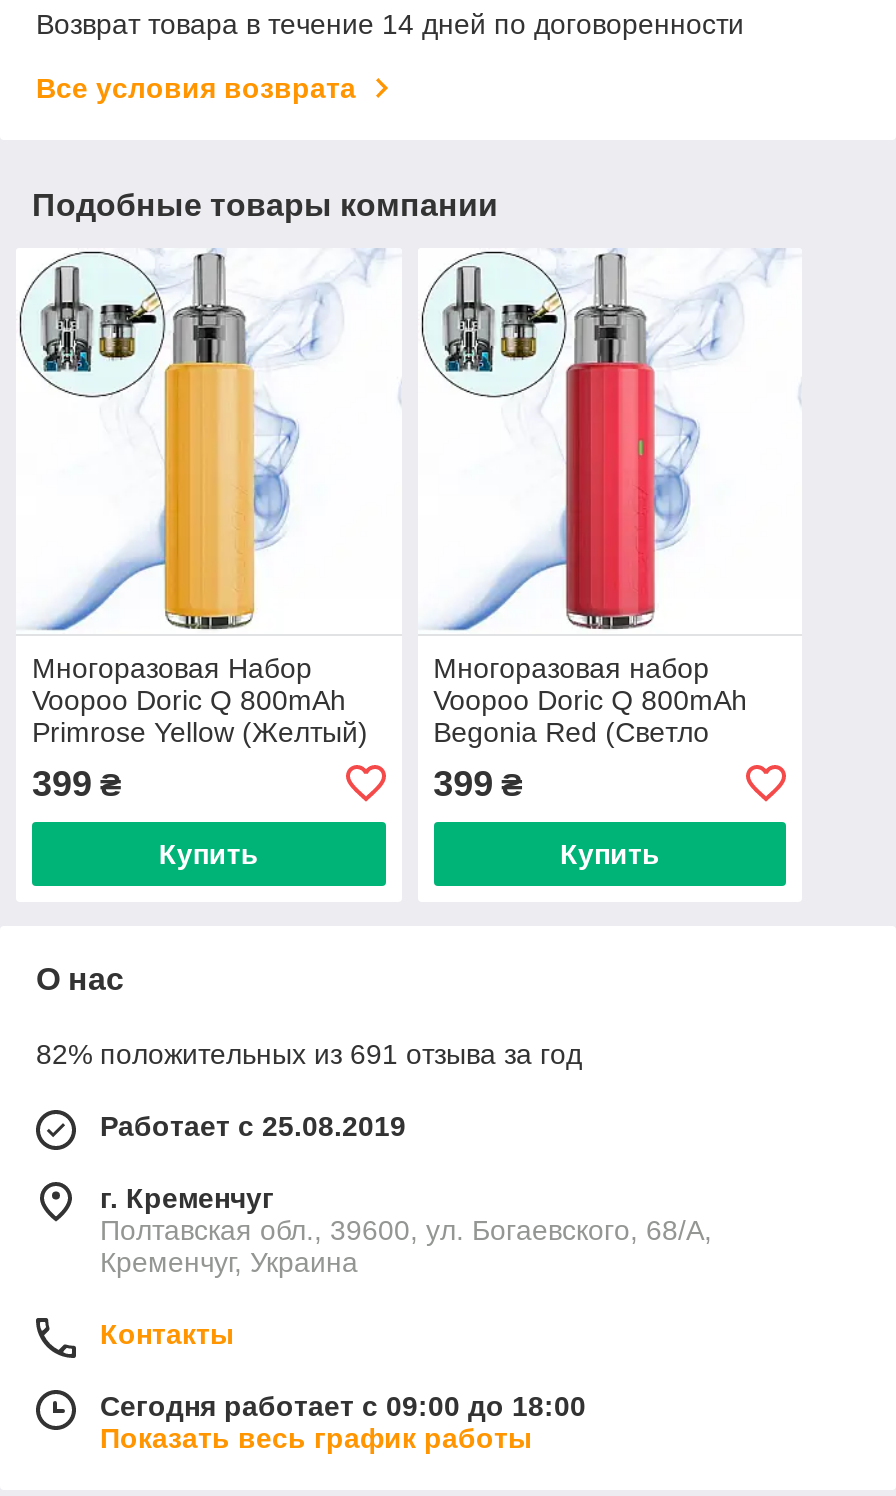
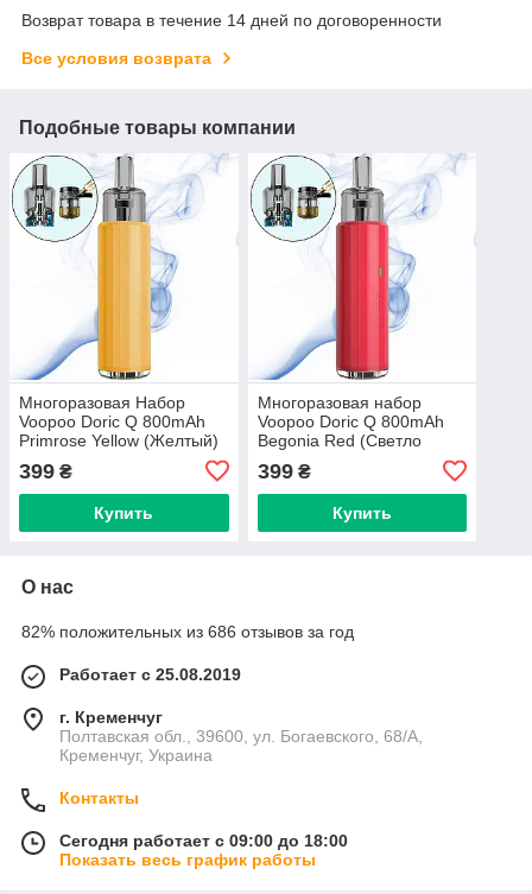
[36,1038,582,1070] 82% положительных из 691 отзыва за год -> [21,622,354,641] 82% положительных из 686 отзывов за год

